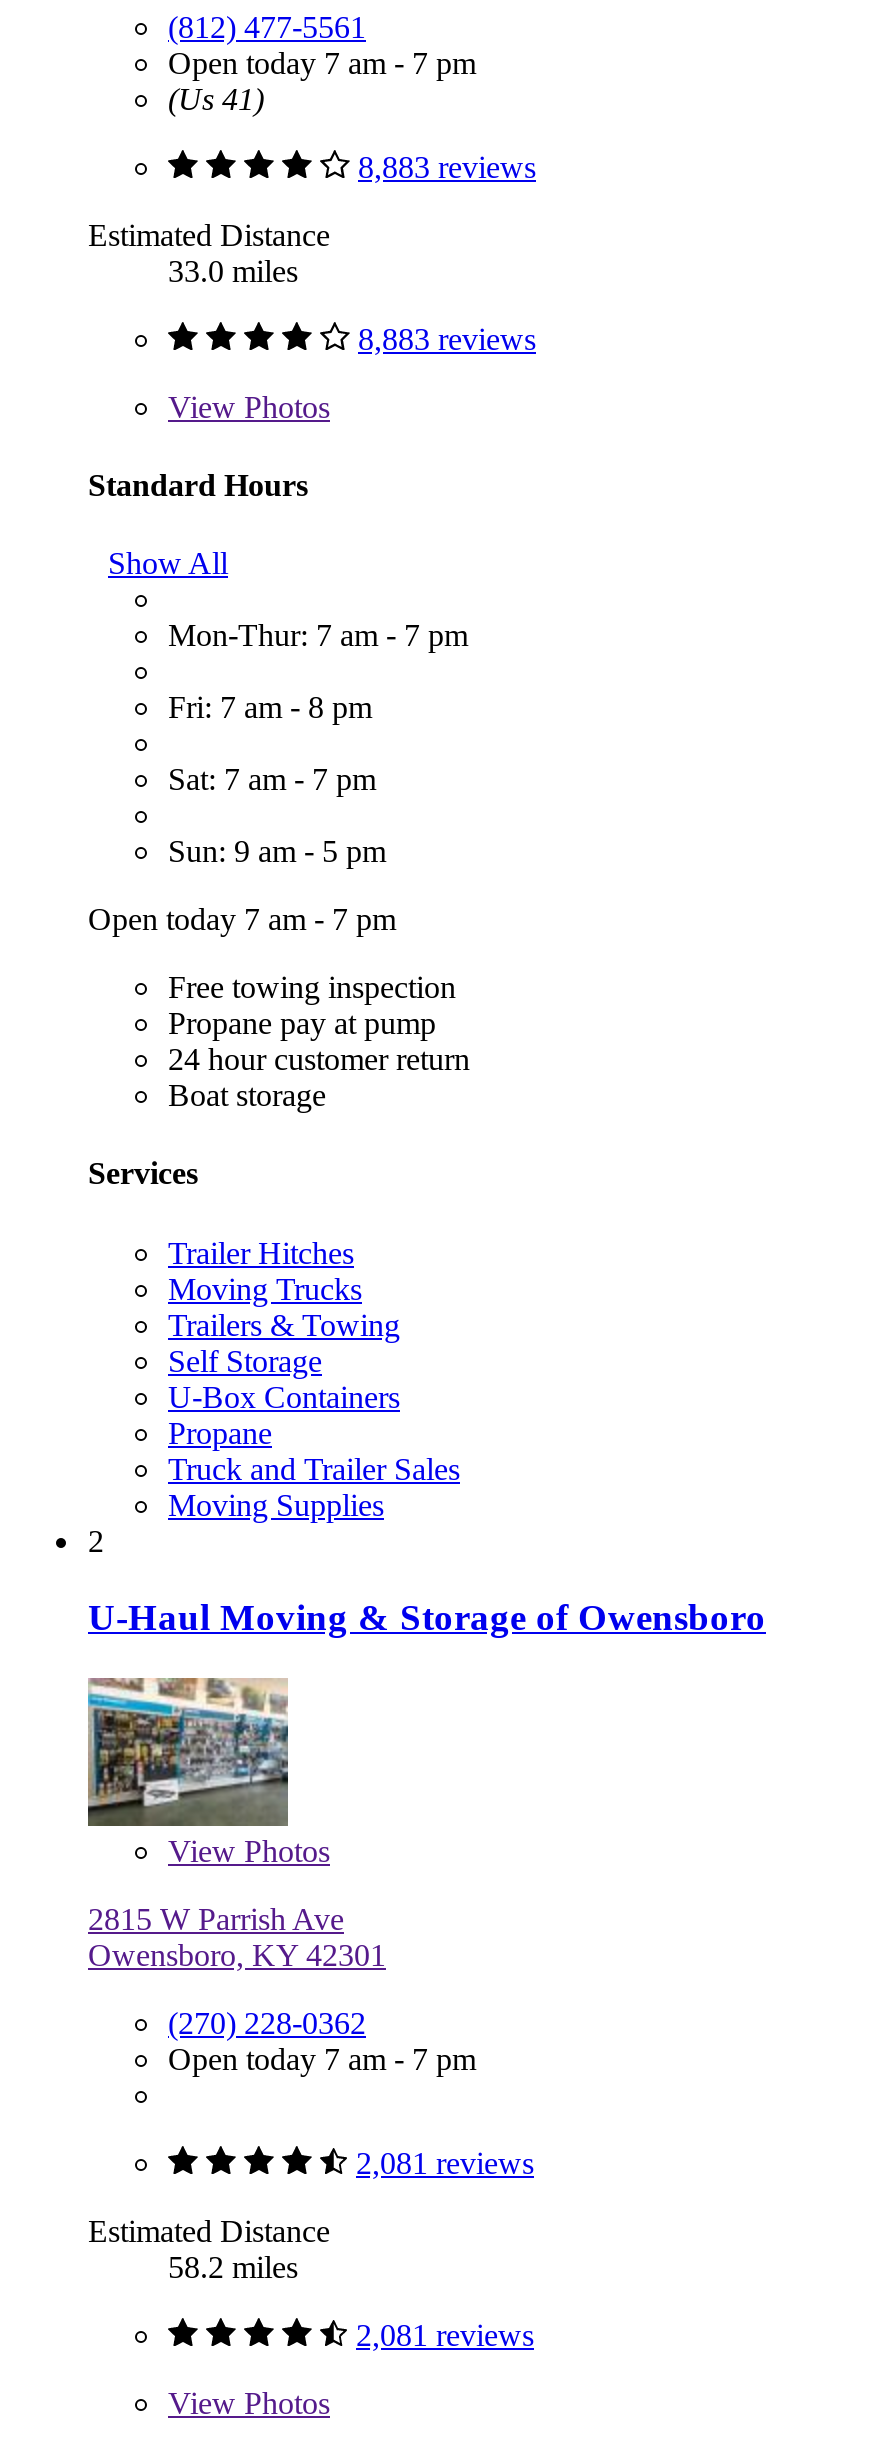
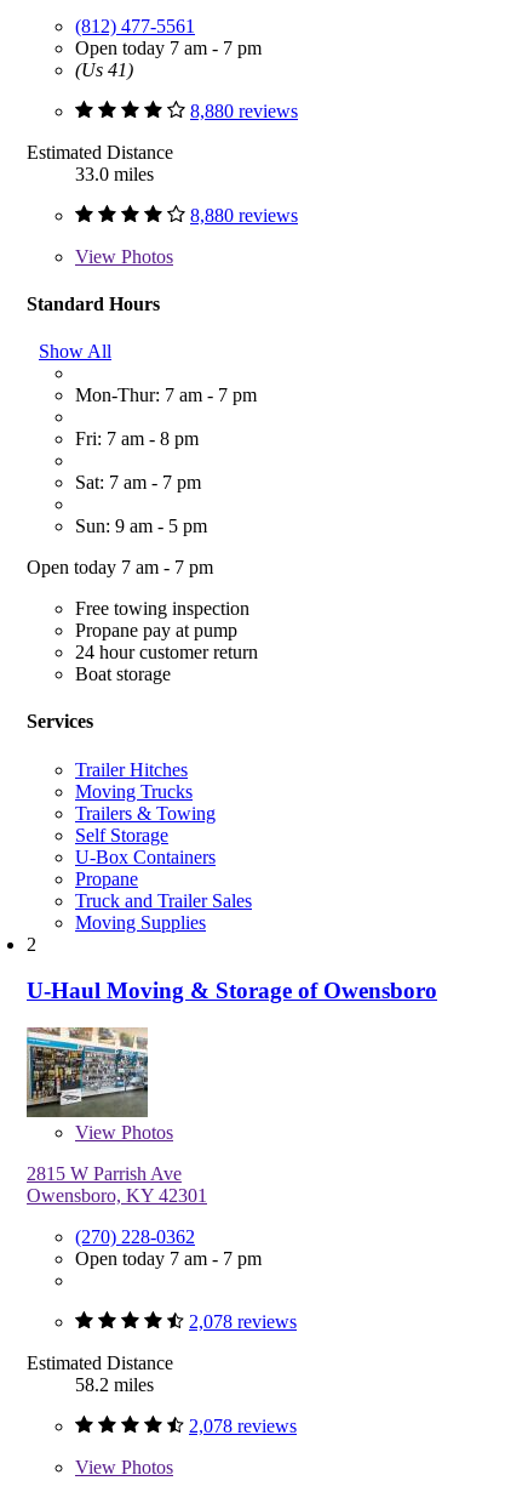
[358,149,536,183] 8,883 reviews -> [190,100,298,121] 8,880 reviews
[358,321,536,355] 8,883 reviews -> [190,204,298,225] 8,880 reviews
[356,2146,534,2180] 2,081 reviews -> [189,1311,297,1332] 2,078 reviews
[356,2318,534,2352] 2,081 reviews -> [189,1416,297,1436] 2,078 reviews

